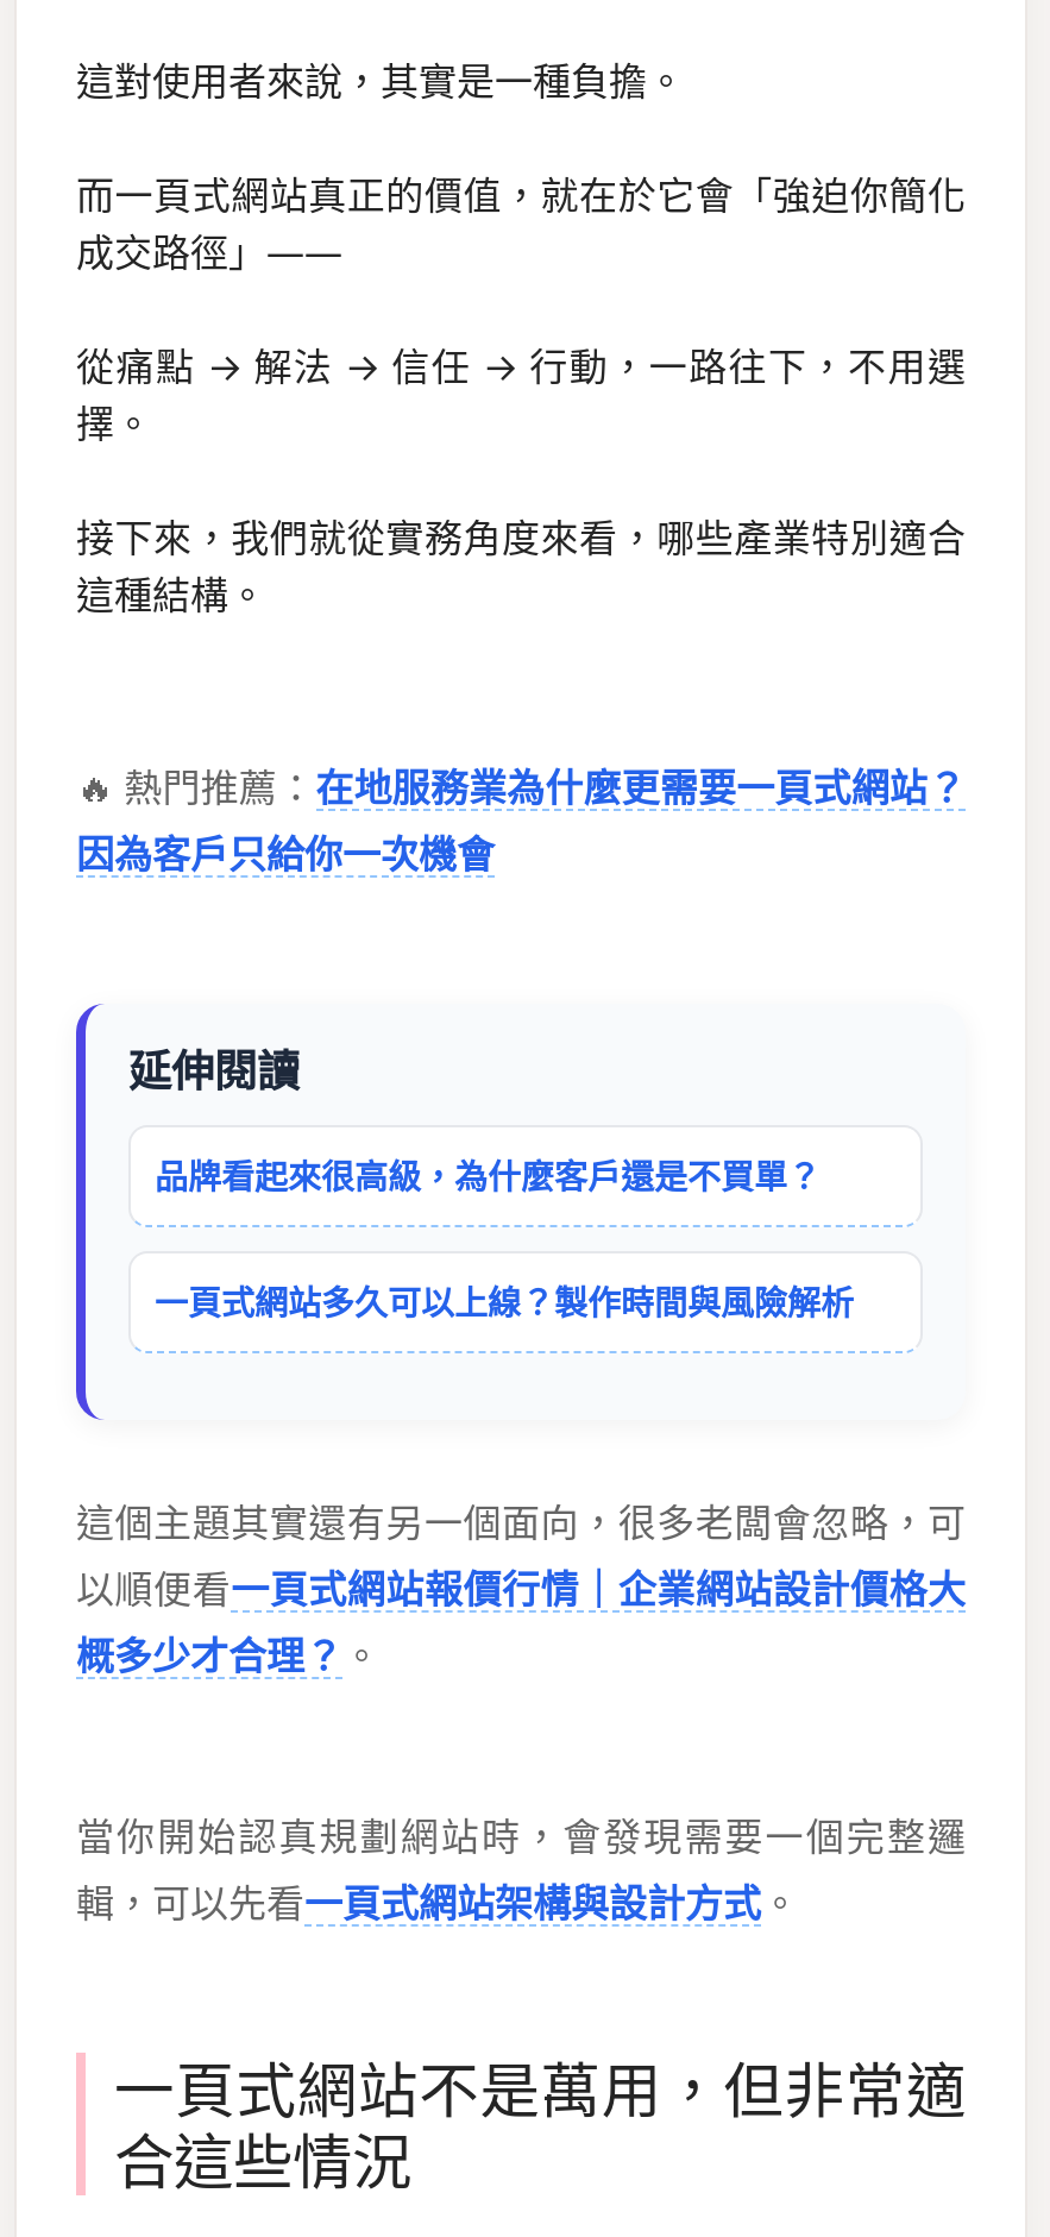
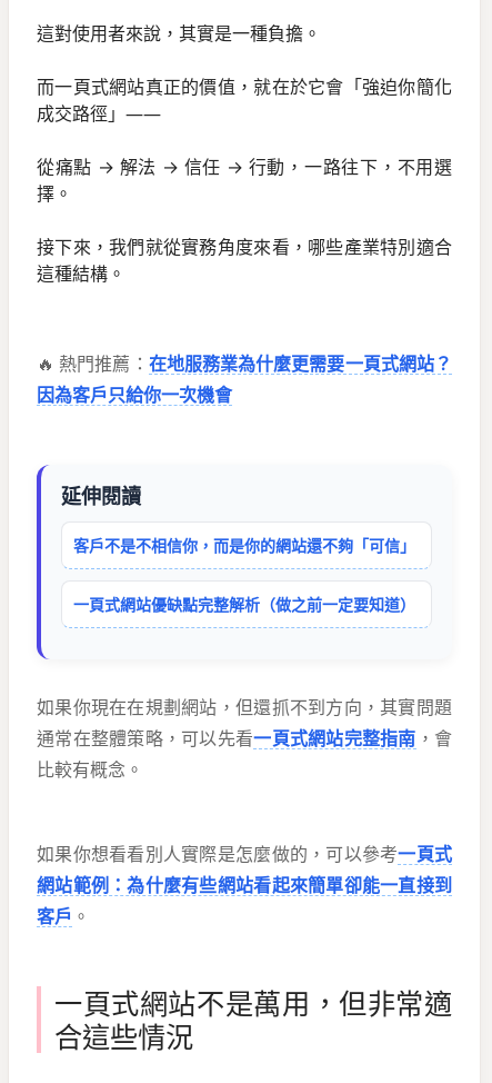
[155,1153,854,1324] 品牌看起來很高級，為什麼客戶還是不買單？ | 一頁式網站多久可以上線？製作時間與風險解析 -> [73,534,415,615] 客戶不是不相信你，而是你的網站還不夠「可信」 | 一頁式網站優缺點完整解析（做之前一定要知道）
[76,1503,966,1676] 這個主題其實還有另一個面向，很多老闆會忽略，可 | 以順便看一頁式網站報價行情｜企業網站設計價格大 | 概多少才合理？。 -> [37,698,452,779] 如果你現在在規劃網站，但還抓不到方向，其實問題 | 通常在整體策略，可以先看一頁式網站完整指南，會 | 比較有概念。
[76,1816,966,1924] 當你開始認真規劃網站時，會發現需要一個完整邏 | 輯，可以先看一頁式網站架構與設計方式。 -> [37,845,452,926] 如果你想看看別人實際是怎麼做的，可以參考一頁式 | 網站範例：為什麼有些網站看起來簡單卻能一直接到 | 客戶。

